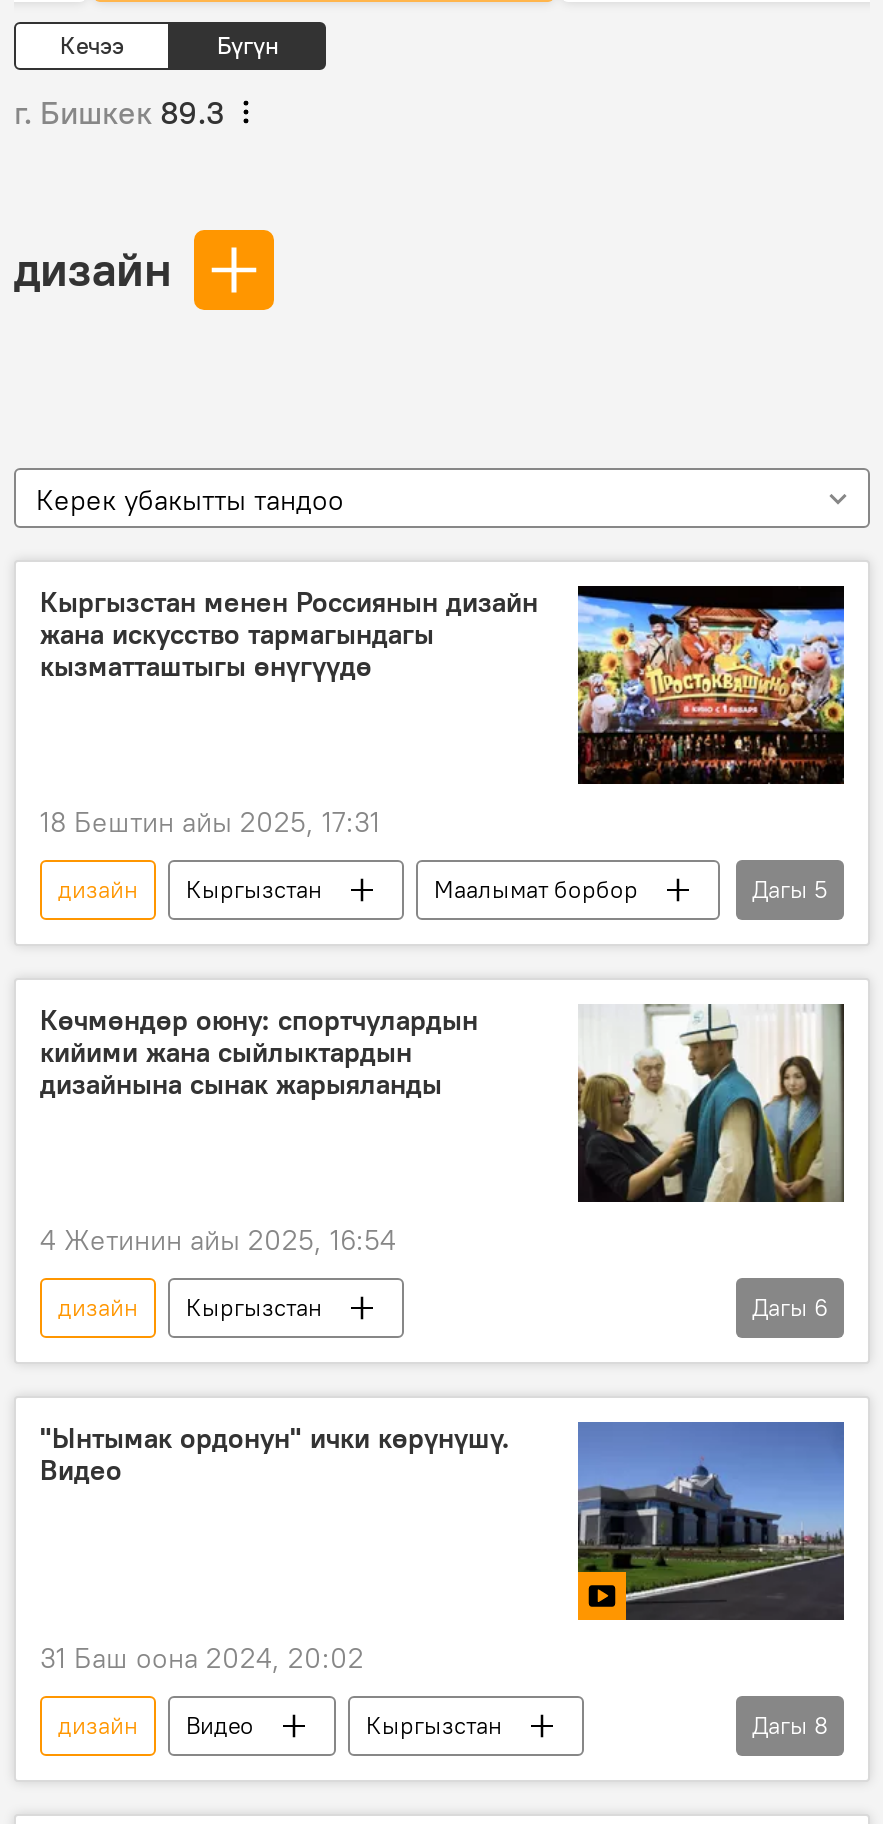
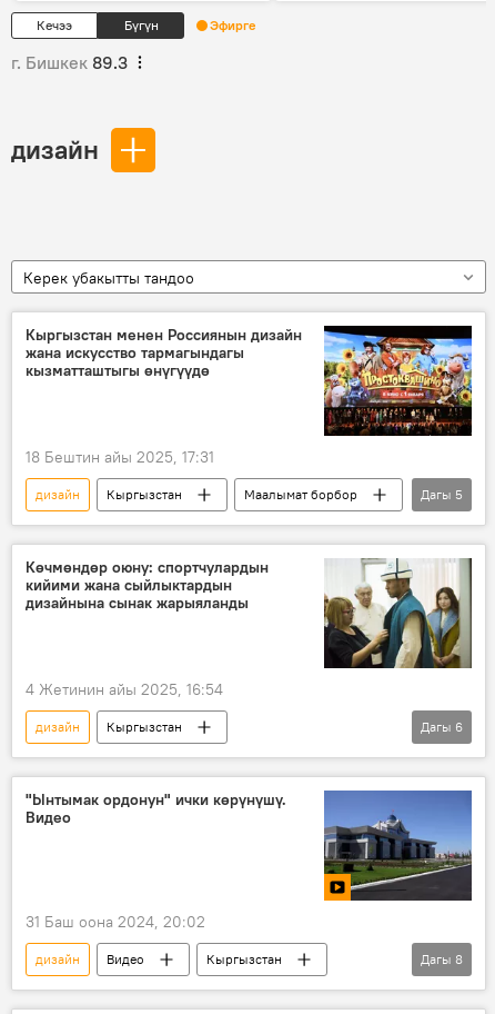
none -> [210,17,255,33] Эфирге

